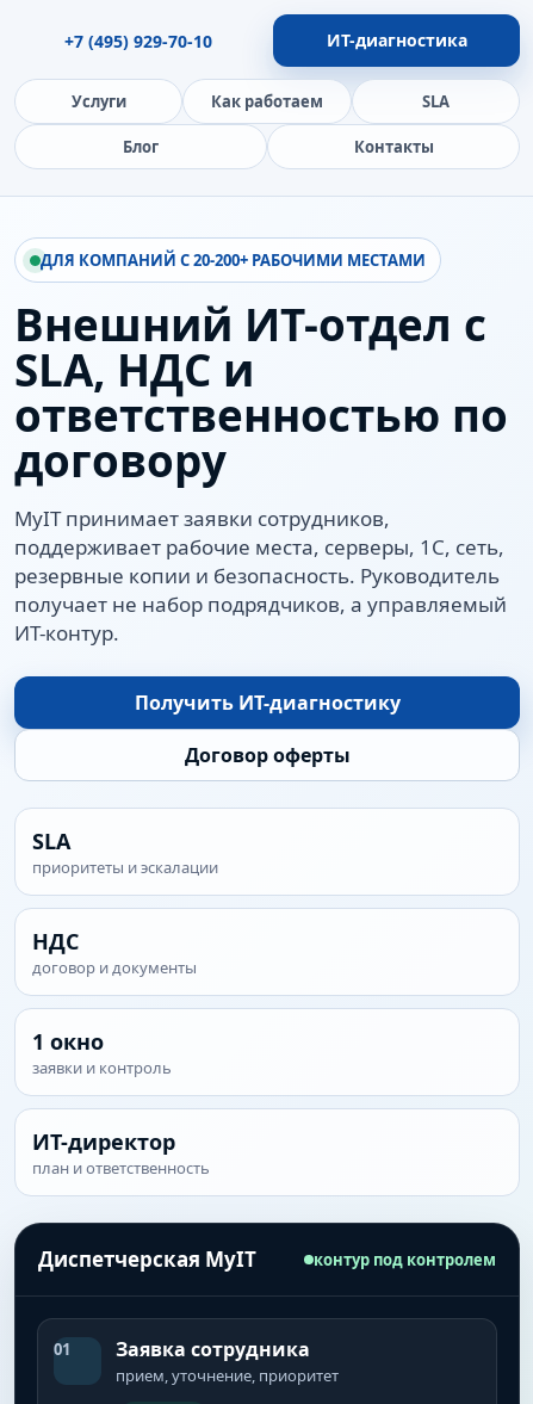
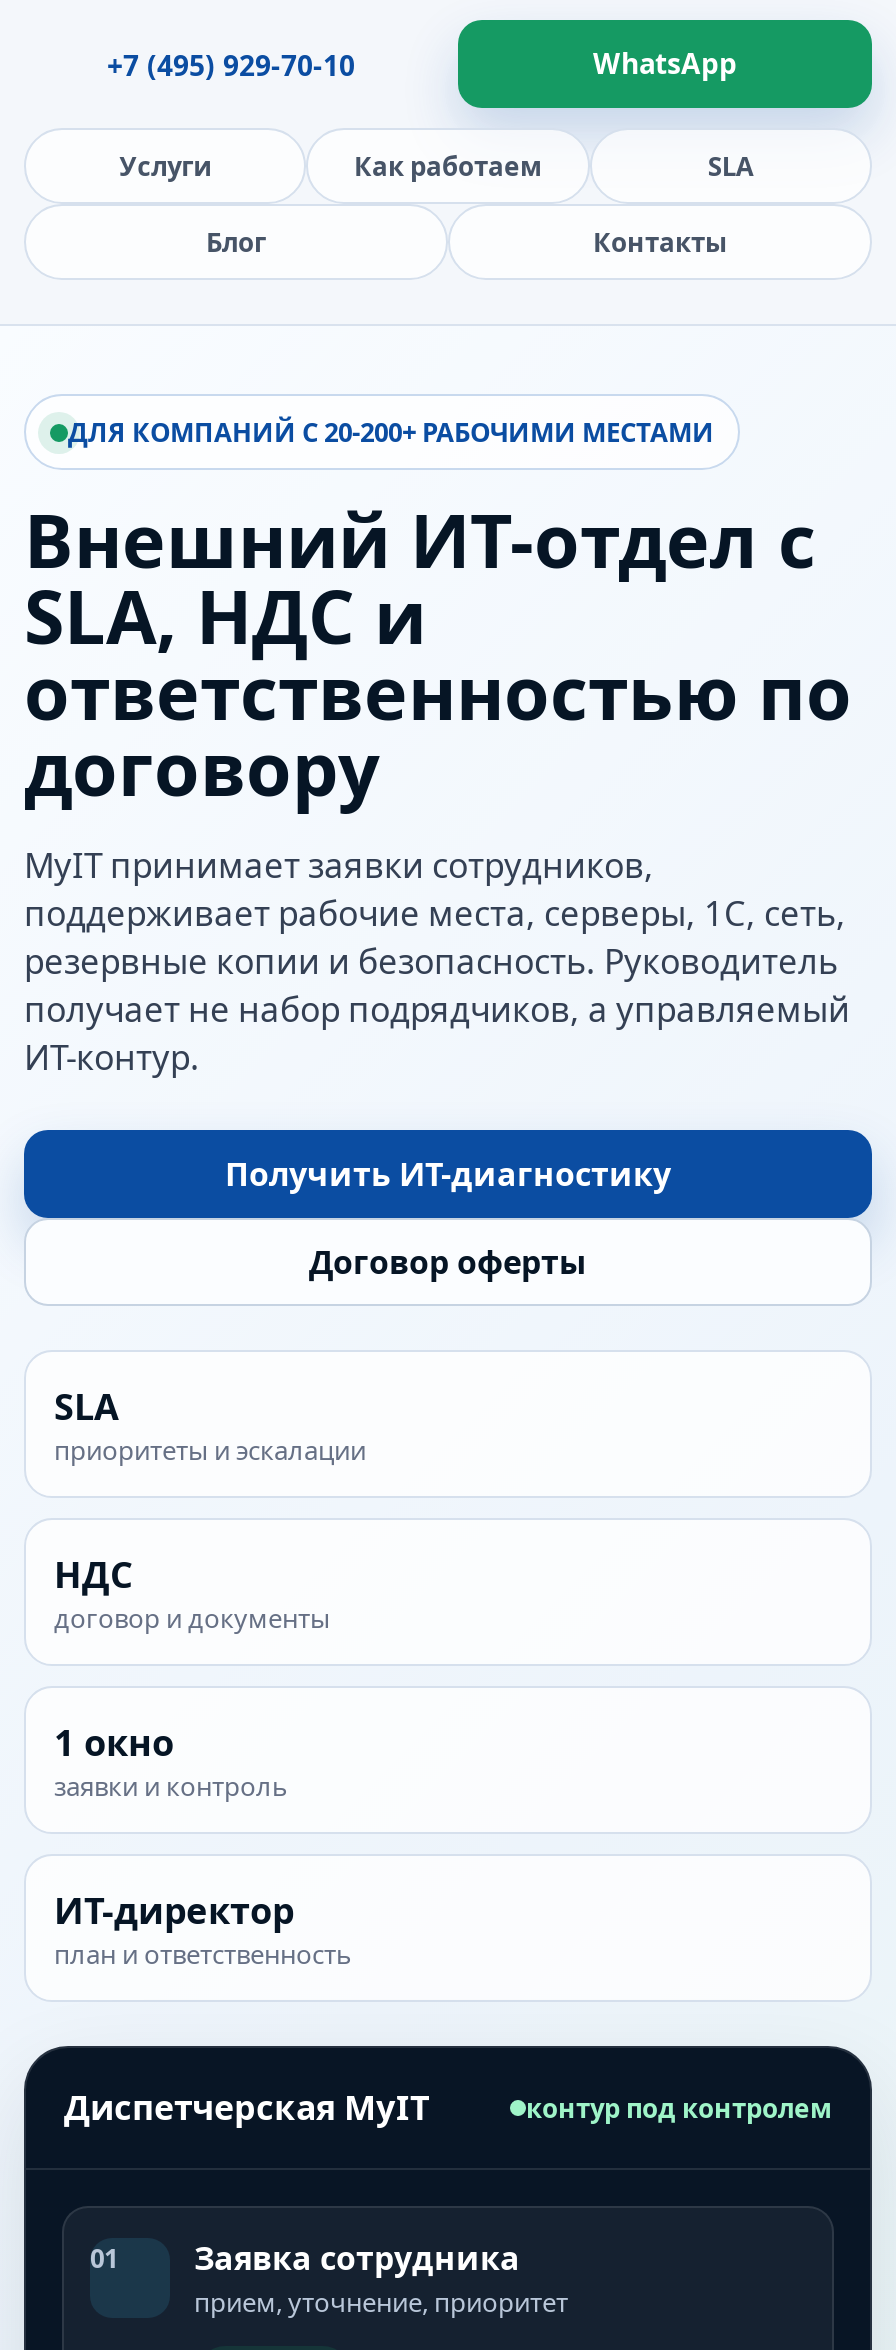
[326,29,467,51] ИТ-диагностика -> [593,44,737,82] WhatsApp

